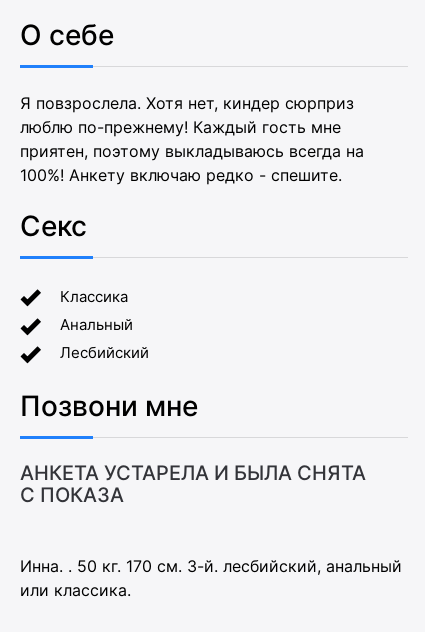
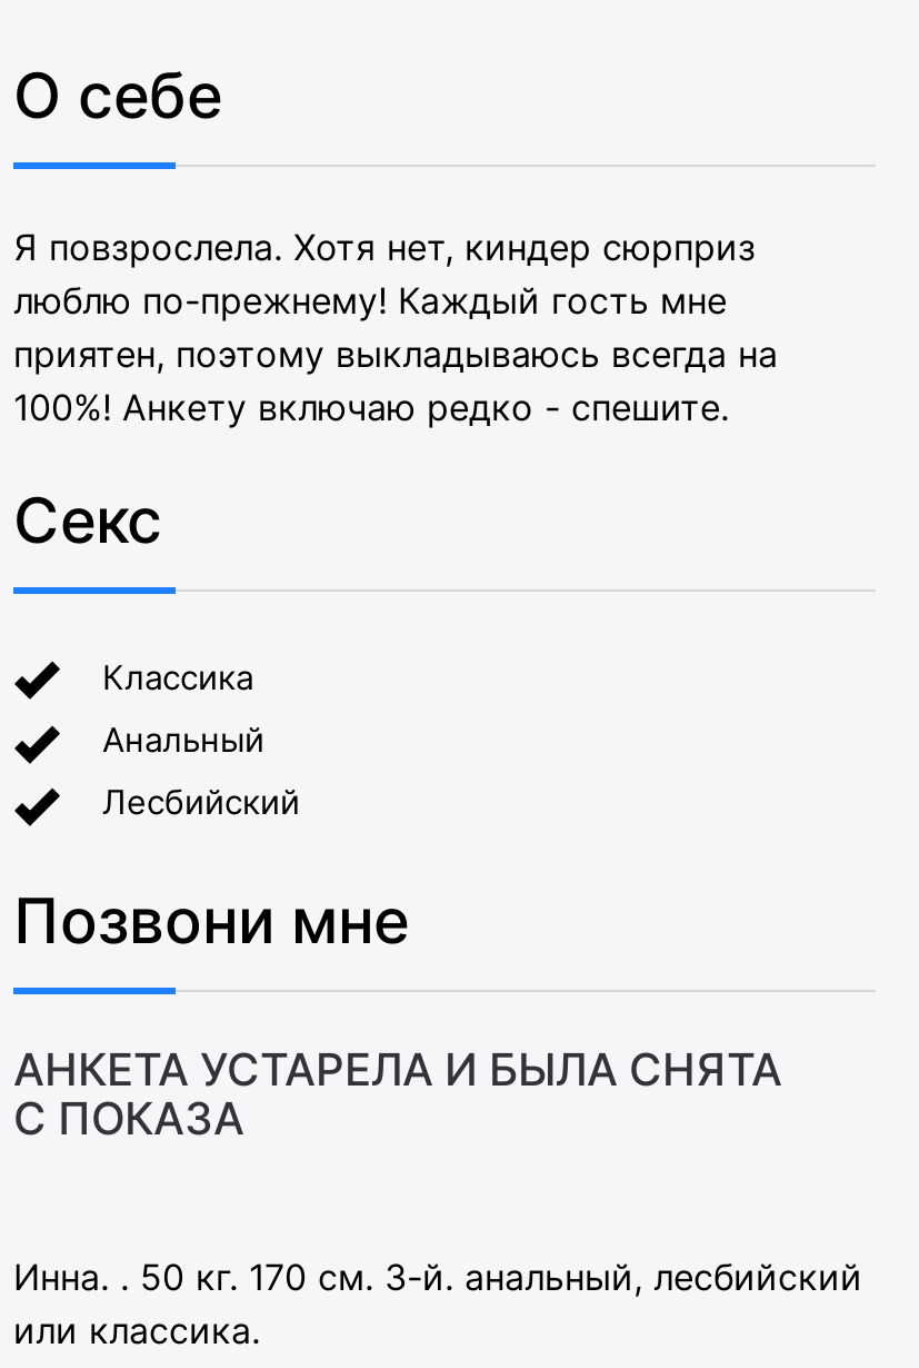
[20,556,402,576] Инна. . 50 кг. 170 см. 3-й. лесбийский, анальный -> [13,1256,862,1300] Инна. . 50 кг. 170 см. 3-й. анальный, лесбийский

